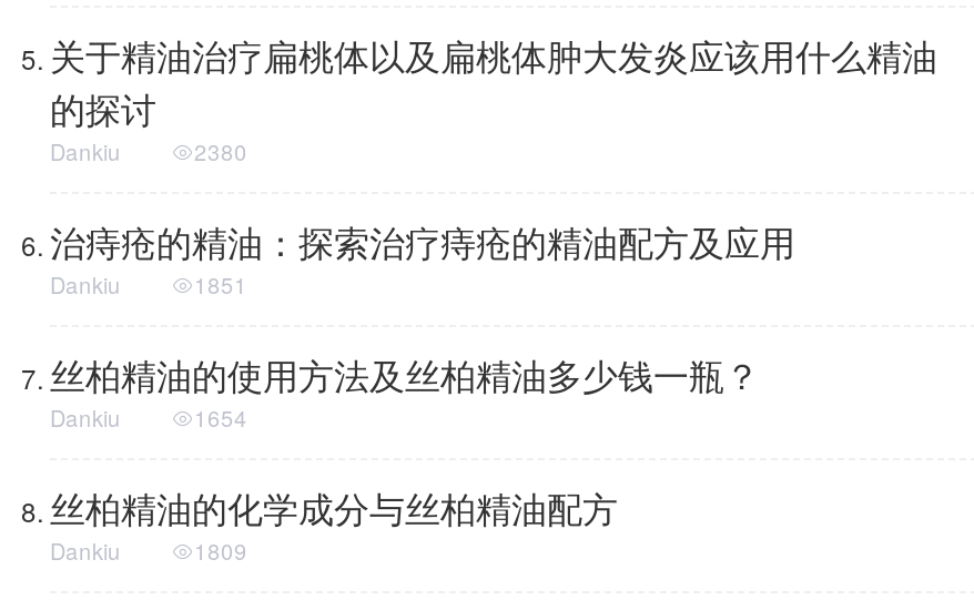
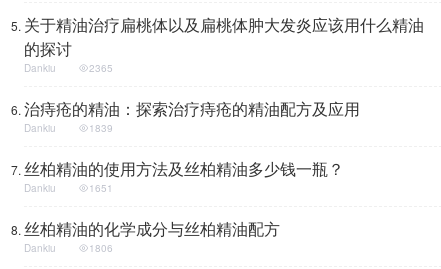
[194,137,247,168] 2380 -> [89,61,113,75] 2365
[194,270,247,301] 1851 -> [89,121,113,135] 1839
[194,403,247,434] 1654 -> [89,181,113,195] 1651
[194,536,247,567] 1809 -> [89,241,113,255] 1806

